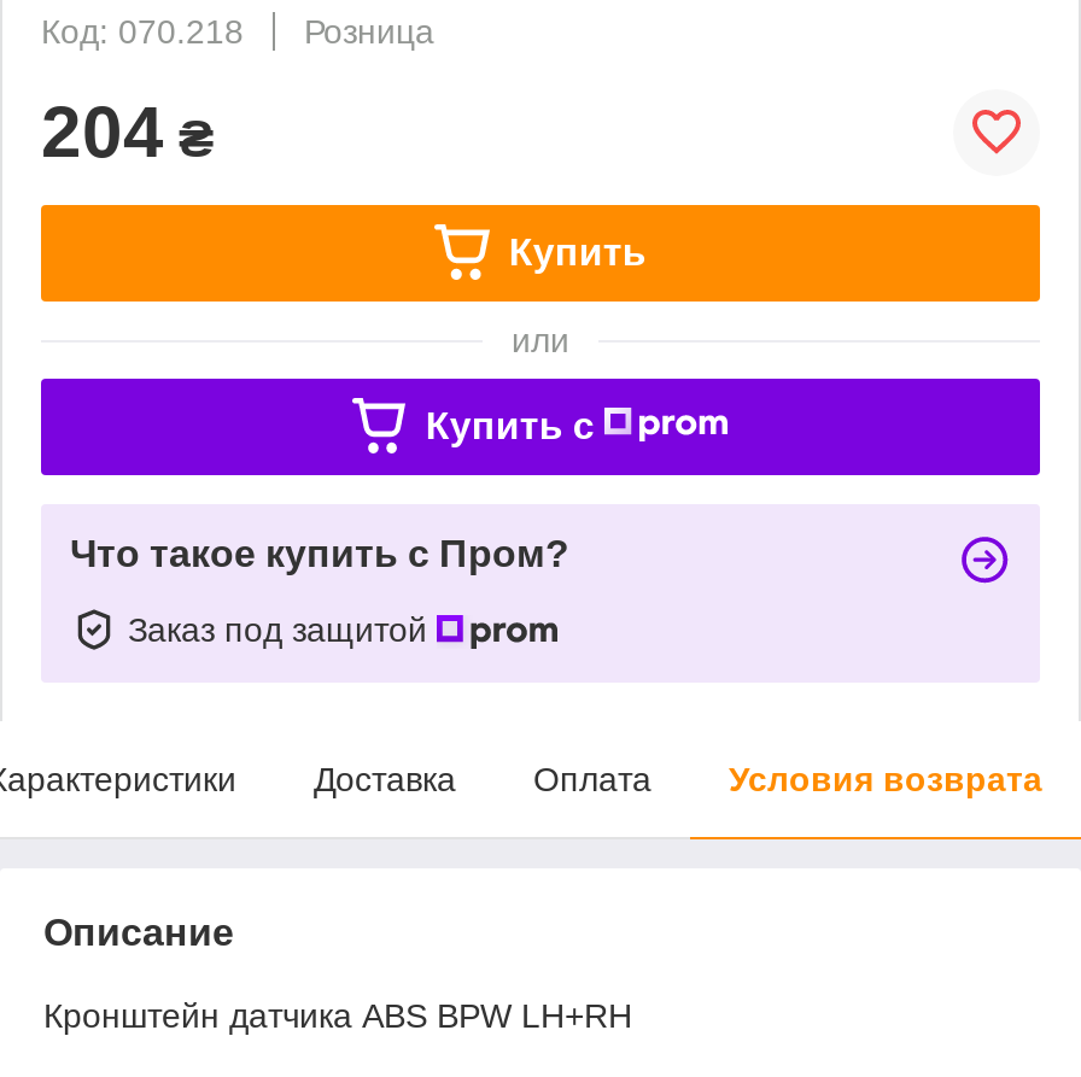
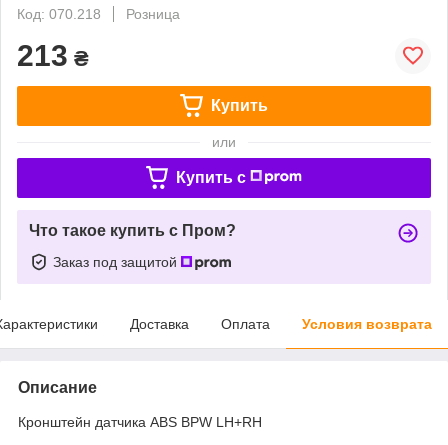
[41,91,215,171] 204 ₴ -> [17,39,89,72] 213 ₴

